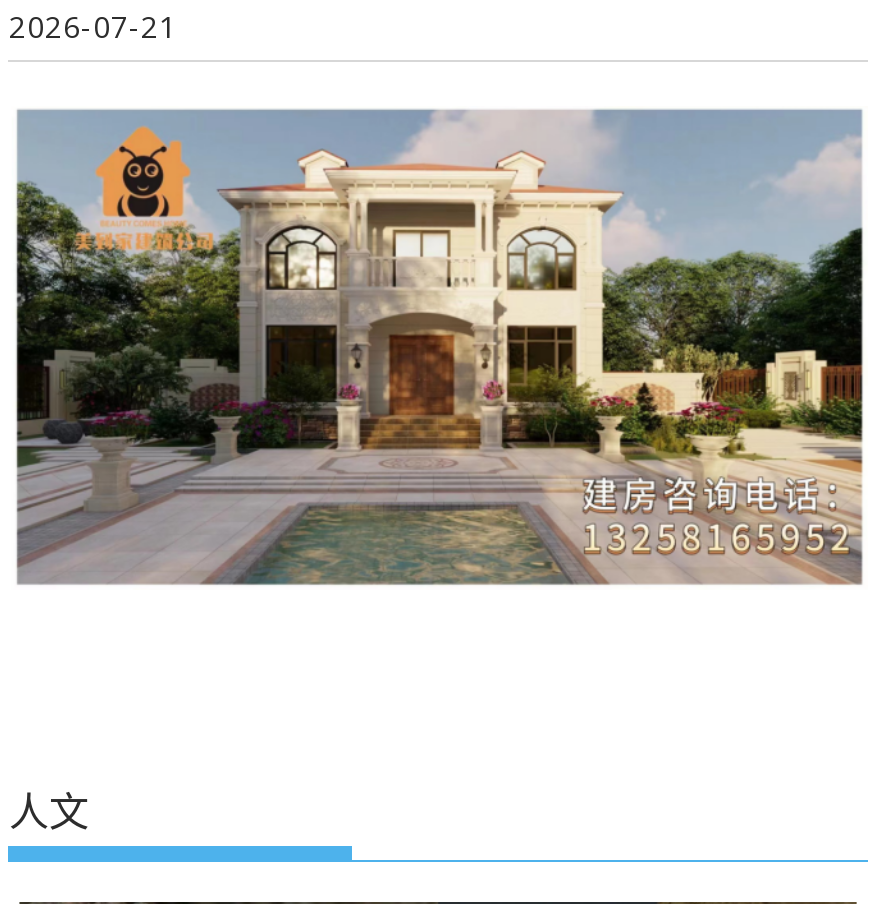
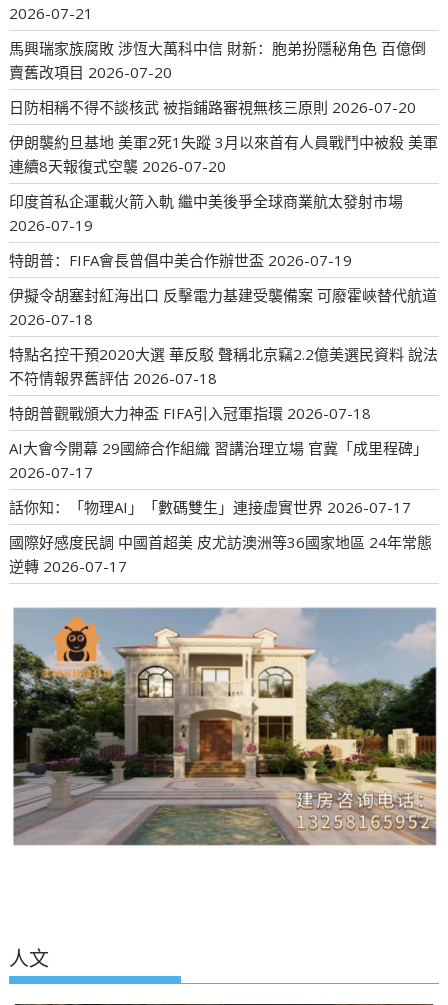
none -> [9,38,438,576] 馬興瑞家族腐敗 涉恆大萬科中信 財新：胞弟扮隱秘角色 百億倒 | 賣舊改項目 2026-07-20 | 日防相稱不得不談核武 被指鋪路審視無核三原則 2026-07-20 | 伊朗襲約旦基地 美軍2死1失蹤 3月以來首有人員戰鬥中被殺 美軍 | 連續8天報復式空襲 2026-07-20 | 印度首私企運載火箭入軌 繼中美後爭全球商業航太發射市場 | 2026-07-19 | 特朗普：FIFA會長曾倡中美合作辦世盃 2026-07-19 | 伊擬令胡塞封紅海出口 反擊電力基建受襲備案 可廢霍峽替代航道 | 2026-07-18 | 特點名控干預2020大選 華反駁 聲稱北京竊2.2億美選民資料 說法 | 不符情報界舊評估 2026-07-18 | 特朗普觀戰頒大力神盃 FIFA引入冠軍指環 2026-07-18 | AI大會今開幕 29國締合作組織 習講治理立場 官冀「成里程碑」 | 2026-07-17 | 話你知：「物理AI」「數碼雙生」連接虛實世界 2026-07-17 | 國際好感度民調 中國首超美 皮尤訪澳洲等36國家地區 24年常態 | 逆轉 2026-07-17

